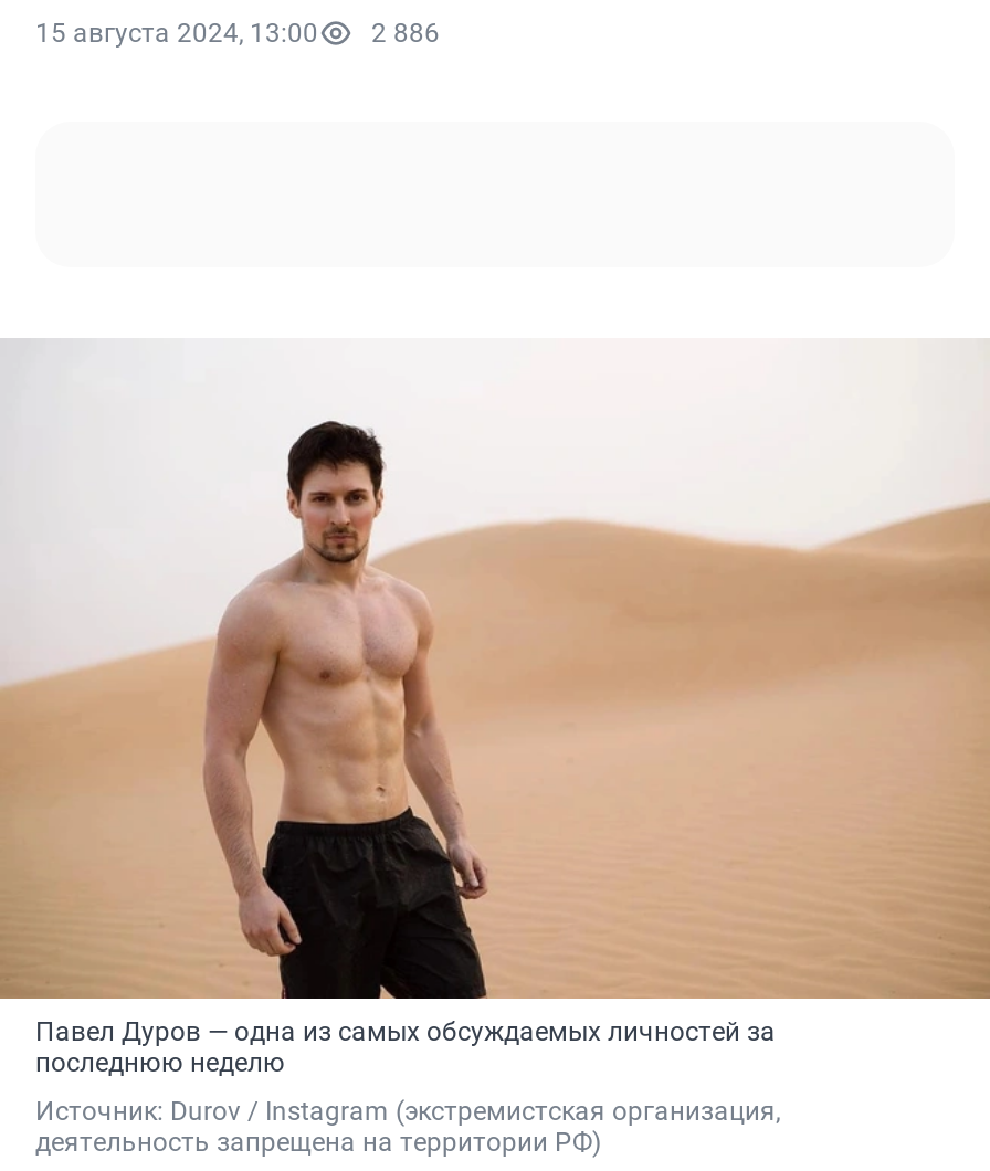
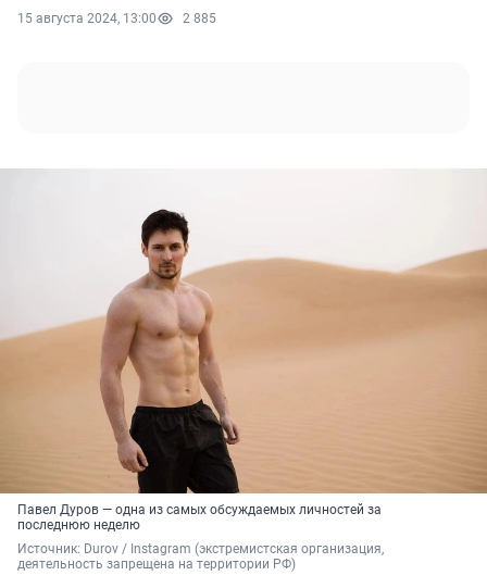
[35,18,440,49] 15 августа 2024, 13:00 2 886 -> [17,11,216,26] 15 августа 2024, 13:00 2 885

